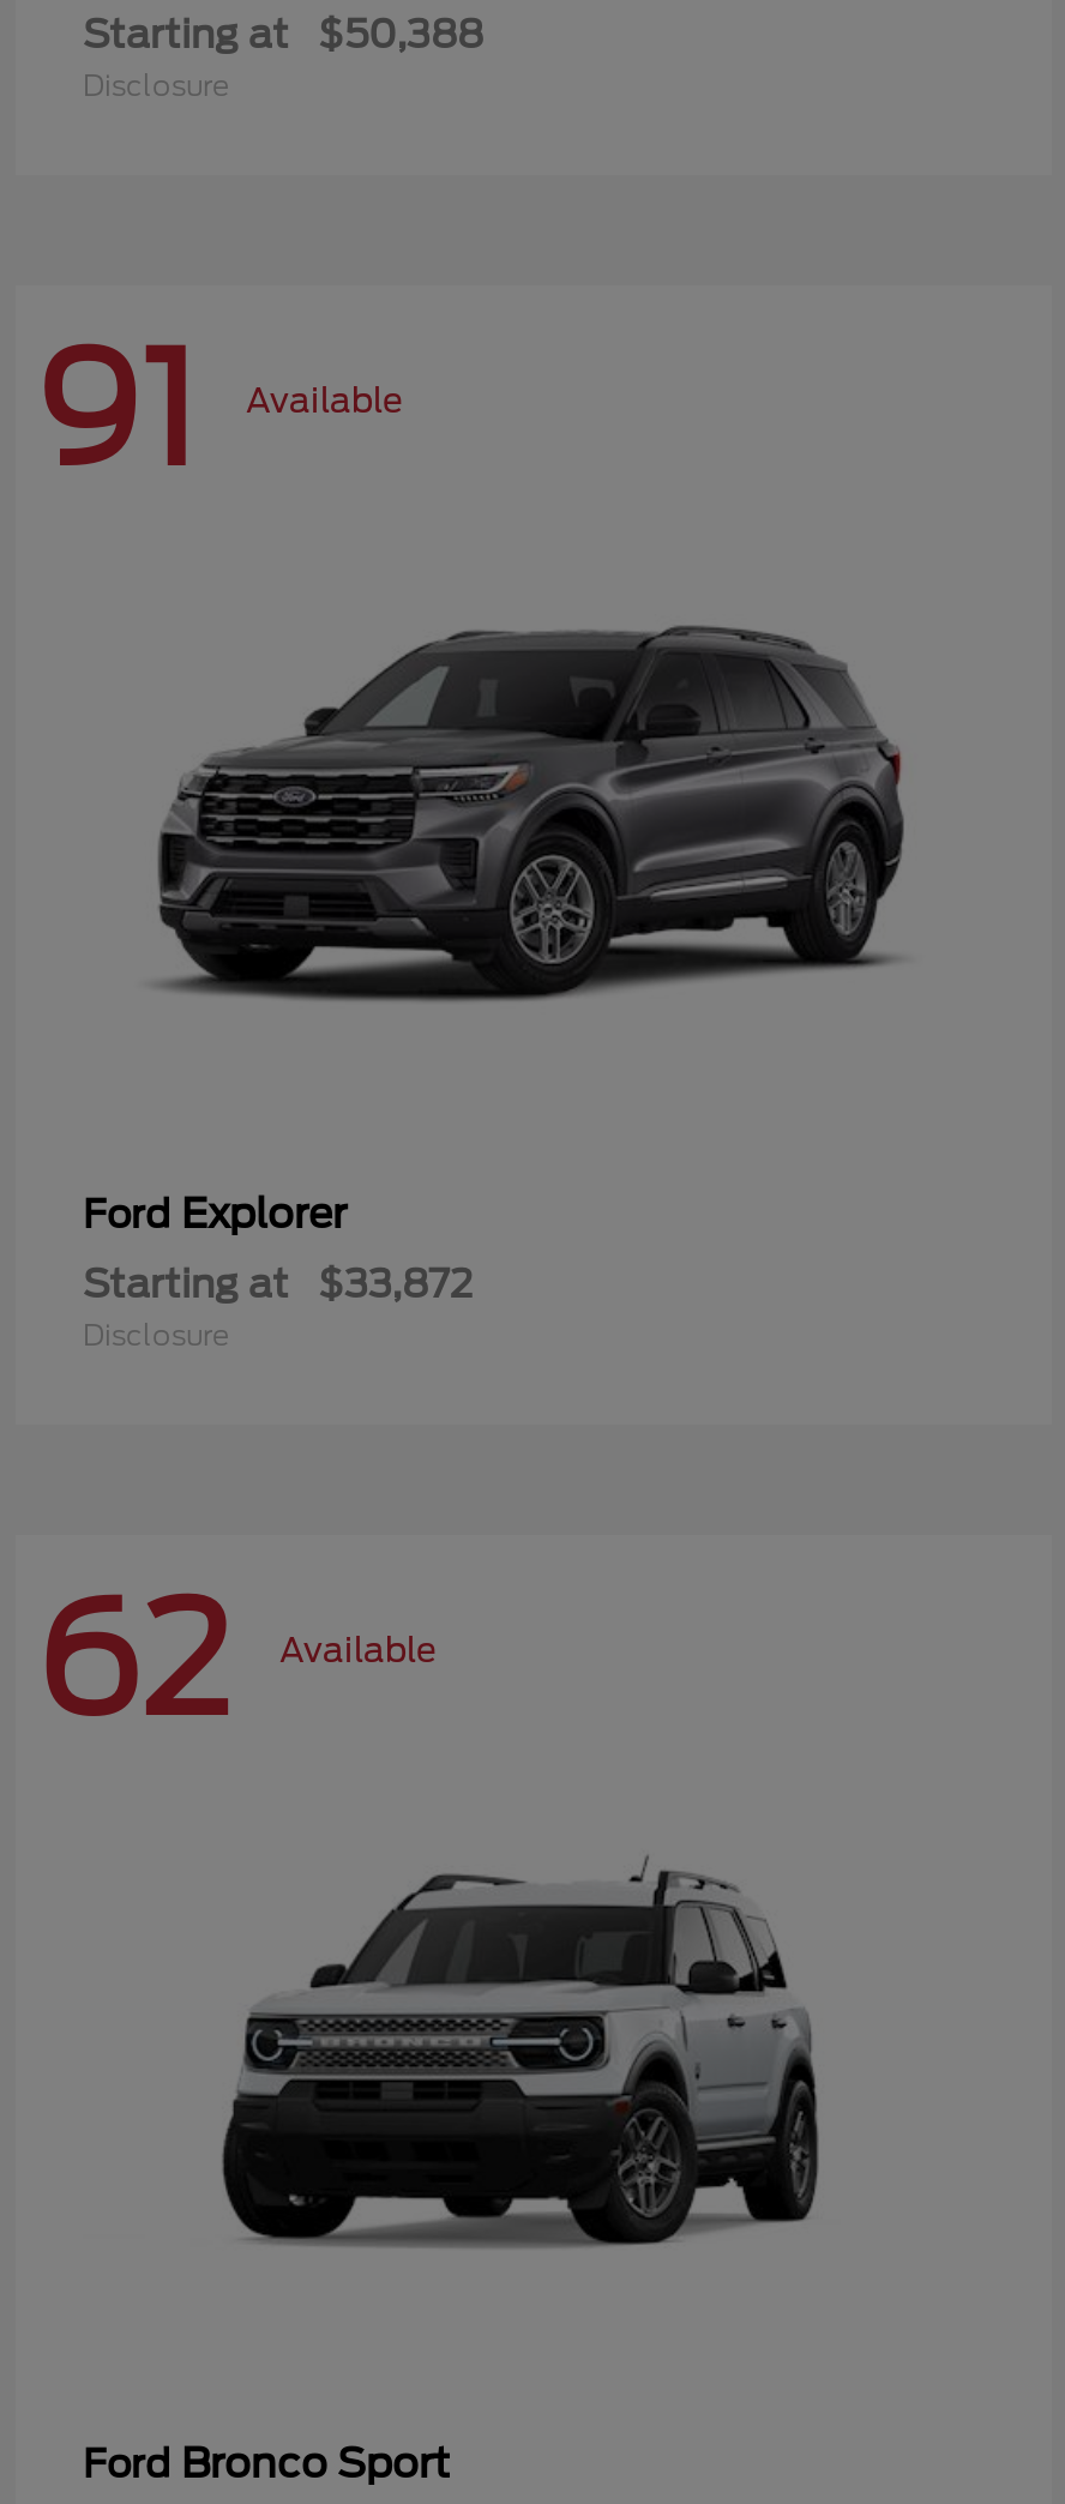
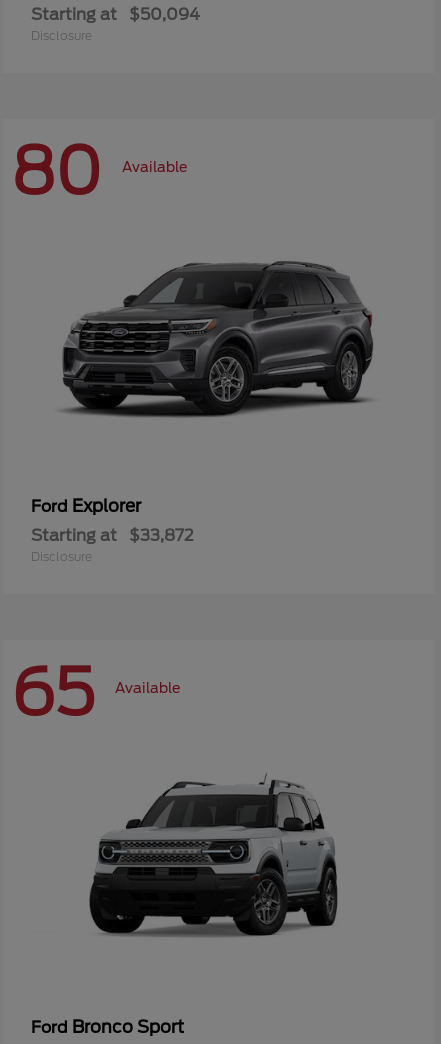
[83,12,483,58] Starting at $50,388 -> [31,5,200,24] Starting at $50,094
[35,320,402,502] 91 Available -> [11,133,187,209] 80 Available
[35,1569,435,1752] 62 Available -> [11,654,180,730] 65 Available

